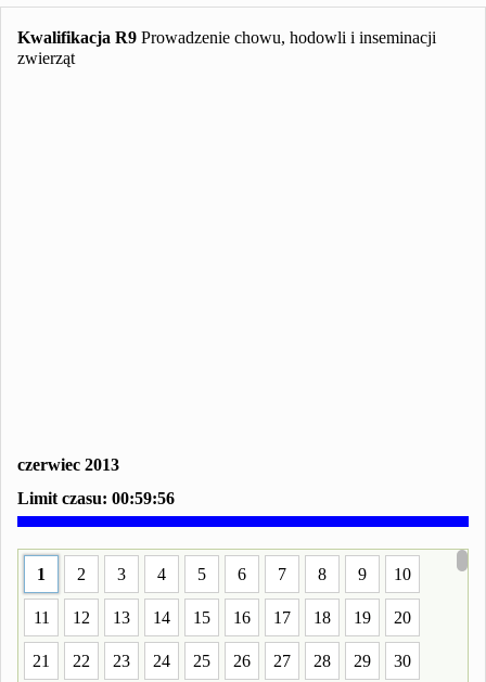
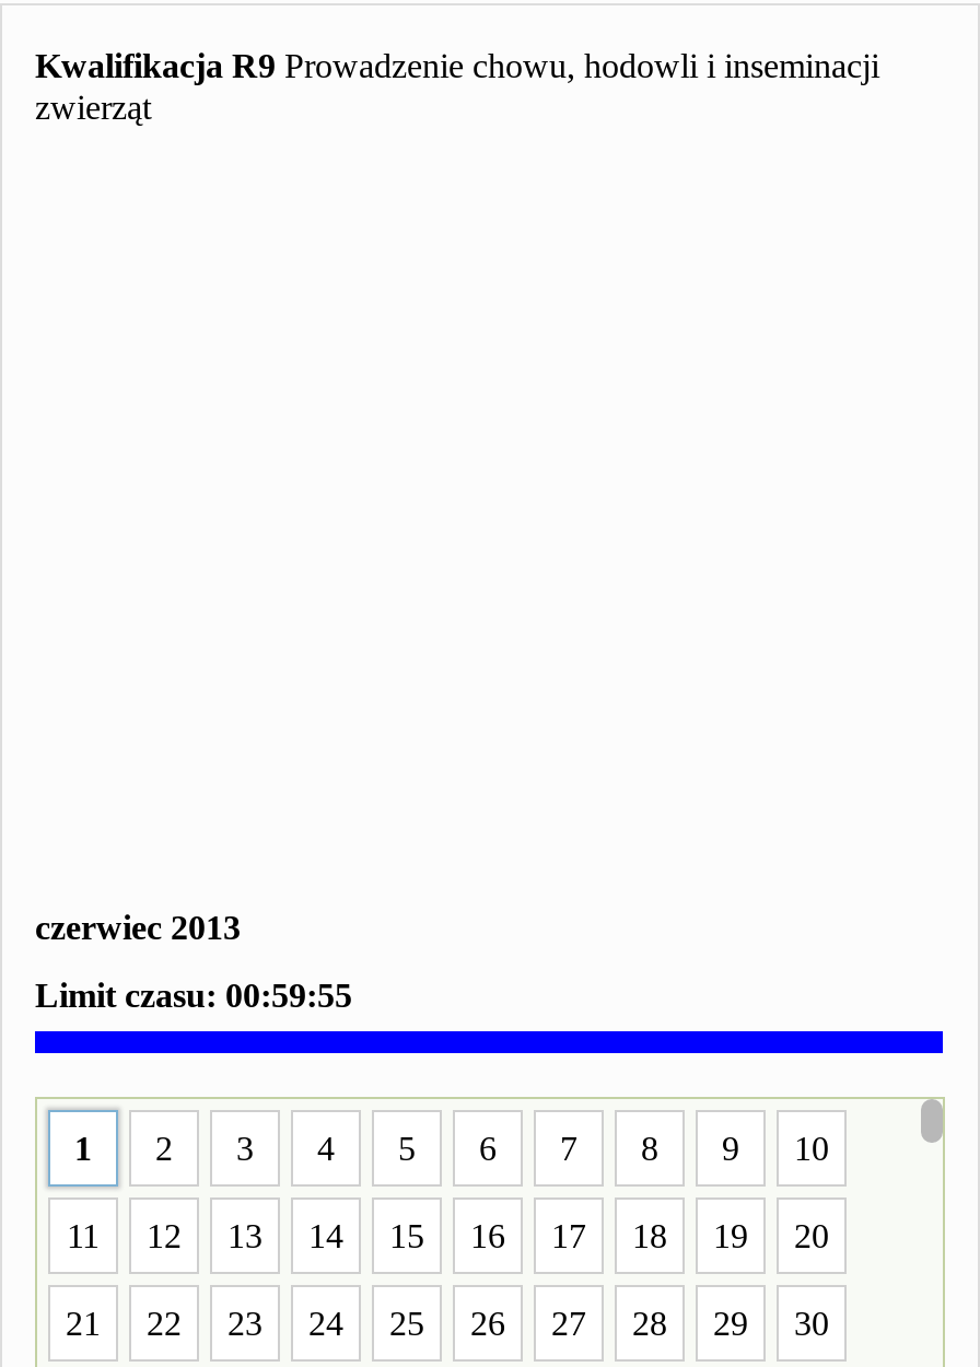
[17,488,175,507] Limit czasu: 00:59:56 -> [35,975,352,1013] Limit czasu: 00:59:55

